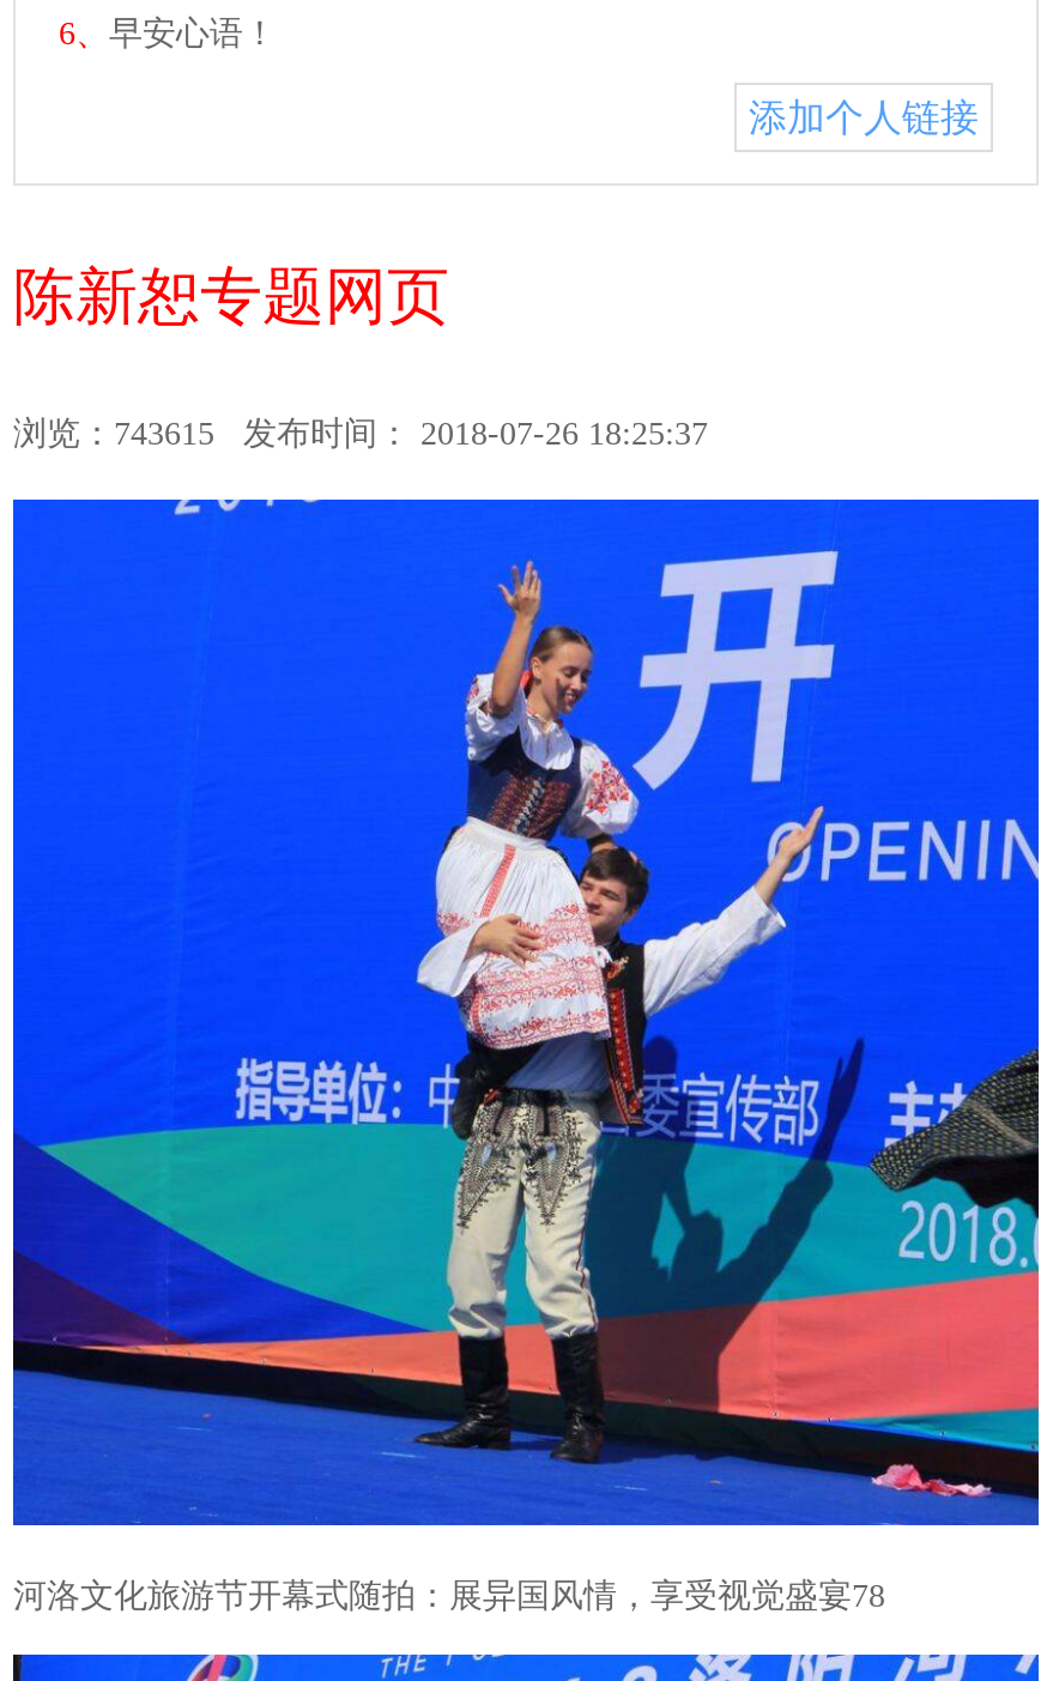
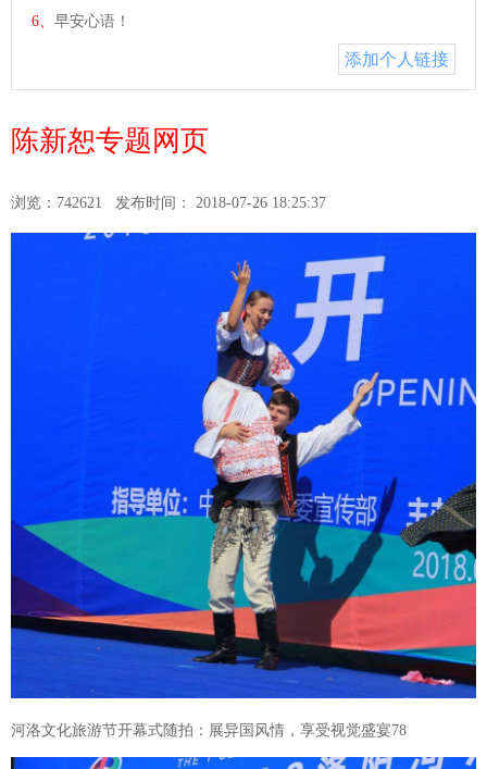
[13,416,708,452] 浏览：743615发布时间： 2018-07-26 18:25:37 -> [11,195,326,211] 浏览：742621发布时间： 2018-07-26 18:25:37

